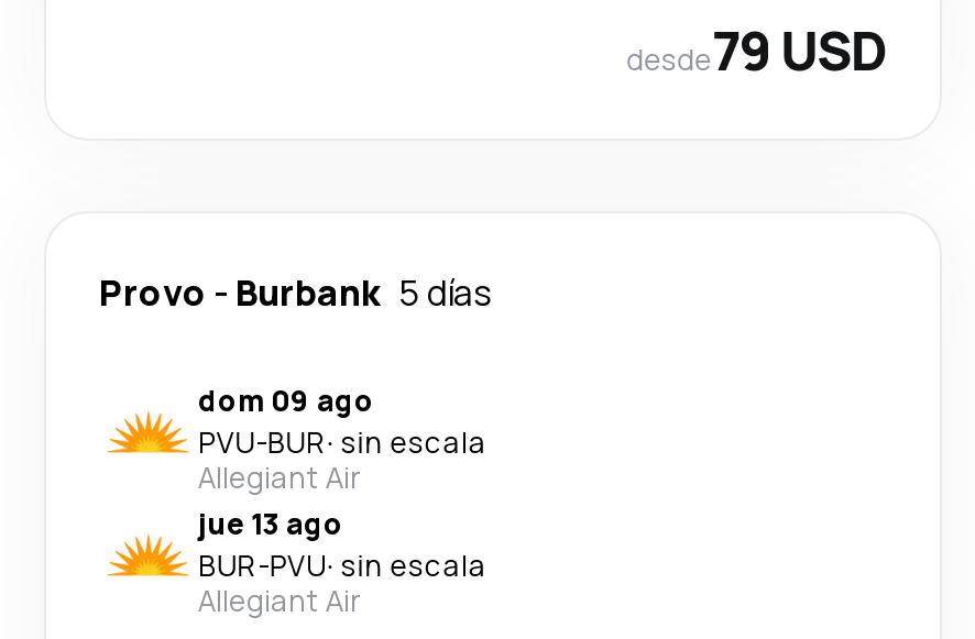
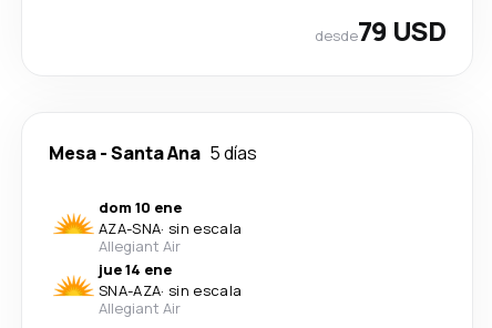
[99,268,493,316] Provo - Burbank 5 días -> [49,140,257,165] Mesa - Santa Ana 5 días
[198,380,487,461] dom 09 ago | PVU-BUR · sin escala -> [99,197,242,238] dom 10 ene | AZA-SNA · sin escala
[198,503,343,543] jue 13 ago -> [99,259,172,279] jue 14 ene
[198,545,487,584] BUR-PVU · sin escala -> [99,280,242,300] SNA-AZA · sin escala

